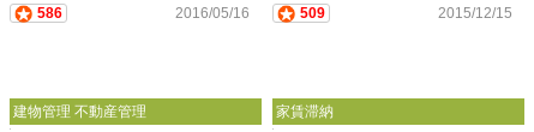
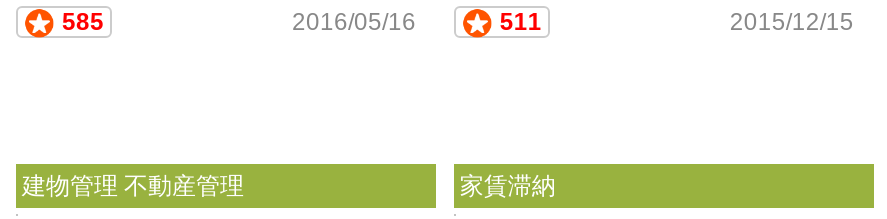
[37,4,62,21] 586 -> [62,7,104,35] 585
[300,4,325,21] 509 -> [500,7,542,35] 511

